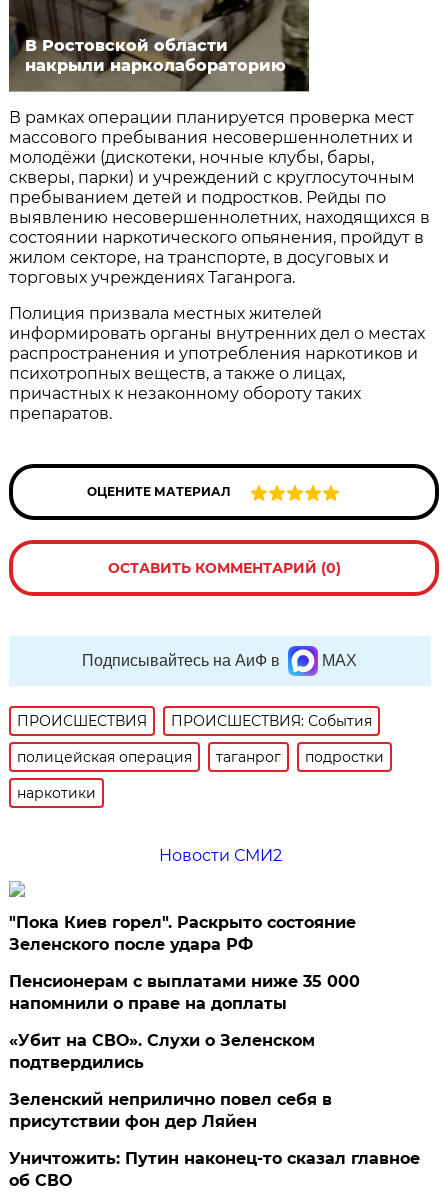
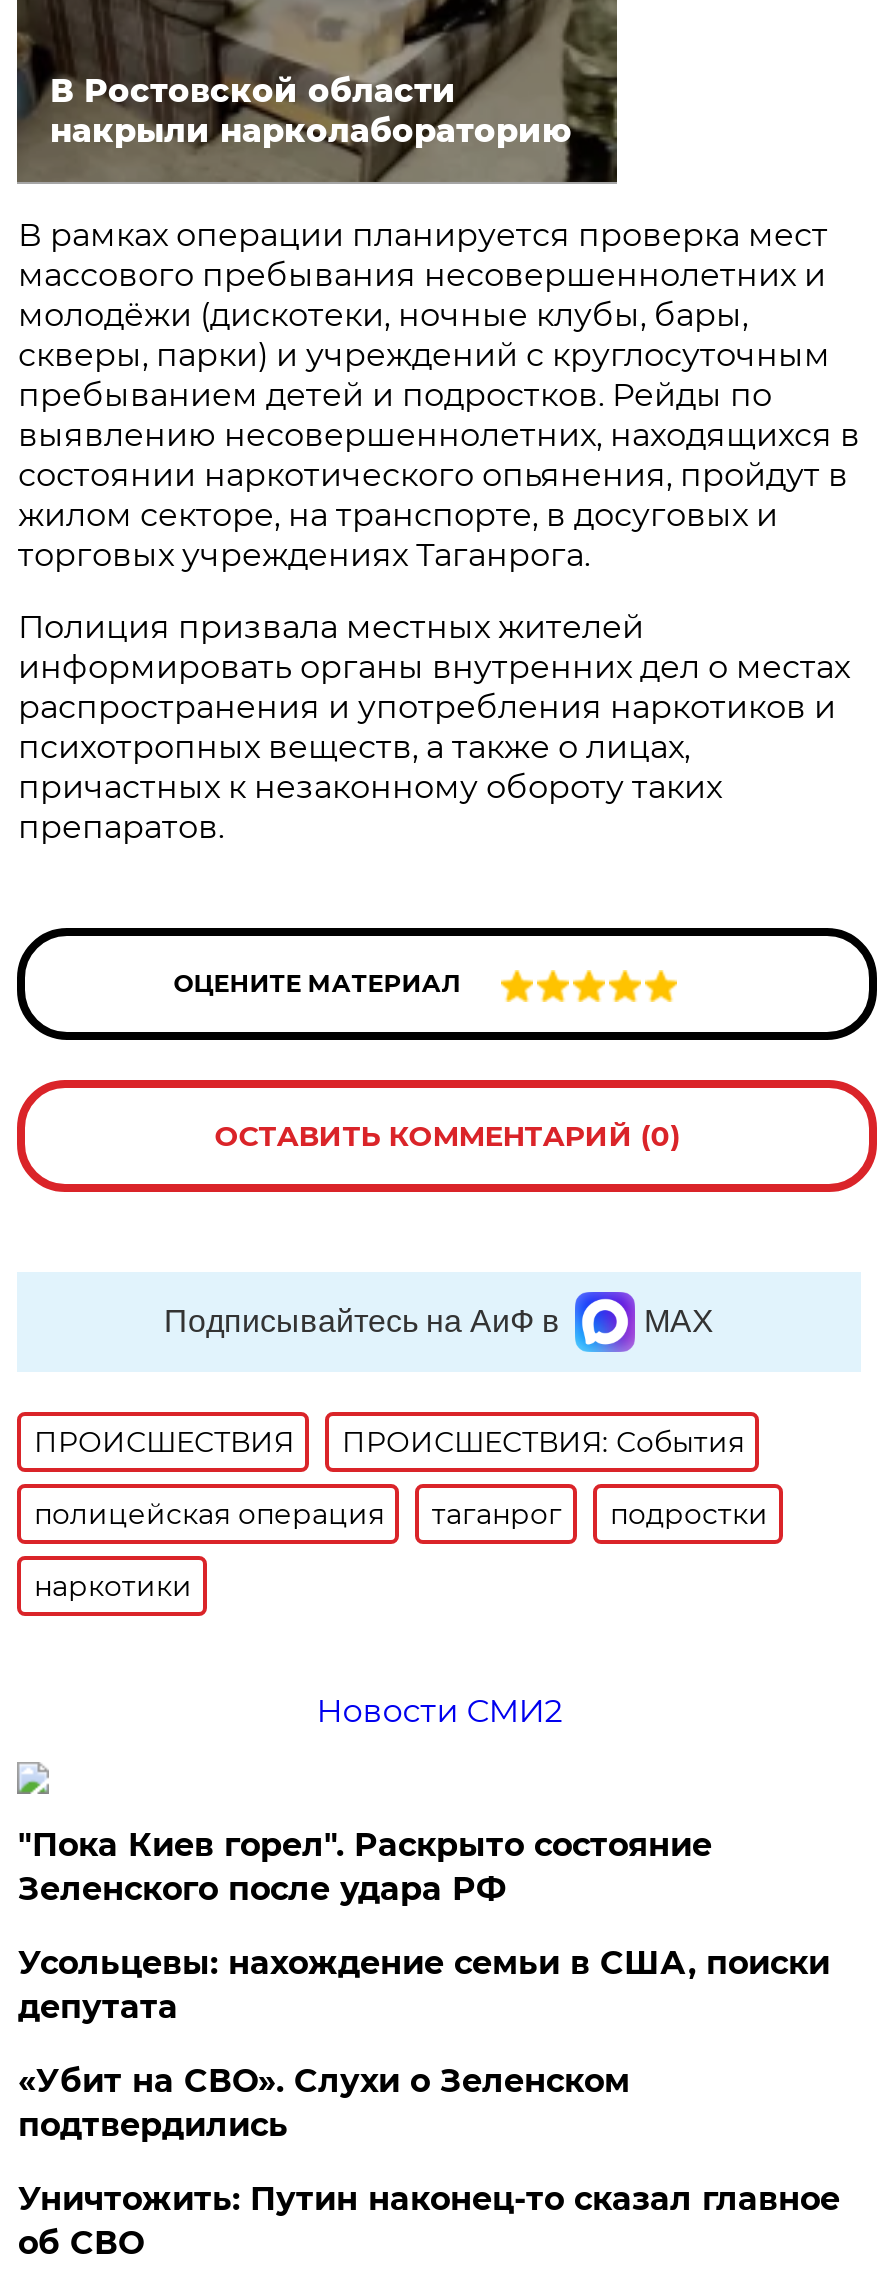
[9,972,360,1013] Пенсионерам с выплатами ниже 35 000 | напомнили о праве на доплаты -> [18,1944,830,2026] Усольцевы: нахождение семьи в США, поиски | депутата
[9,1090,332,1131] Зеленский неприлично повел cебя в | присутствии фон дер Ляйен -> none

